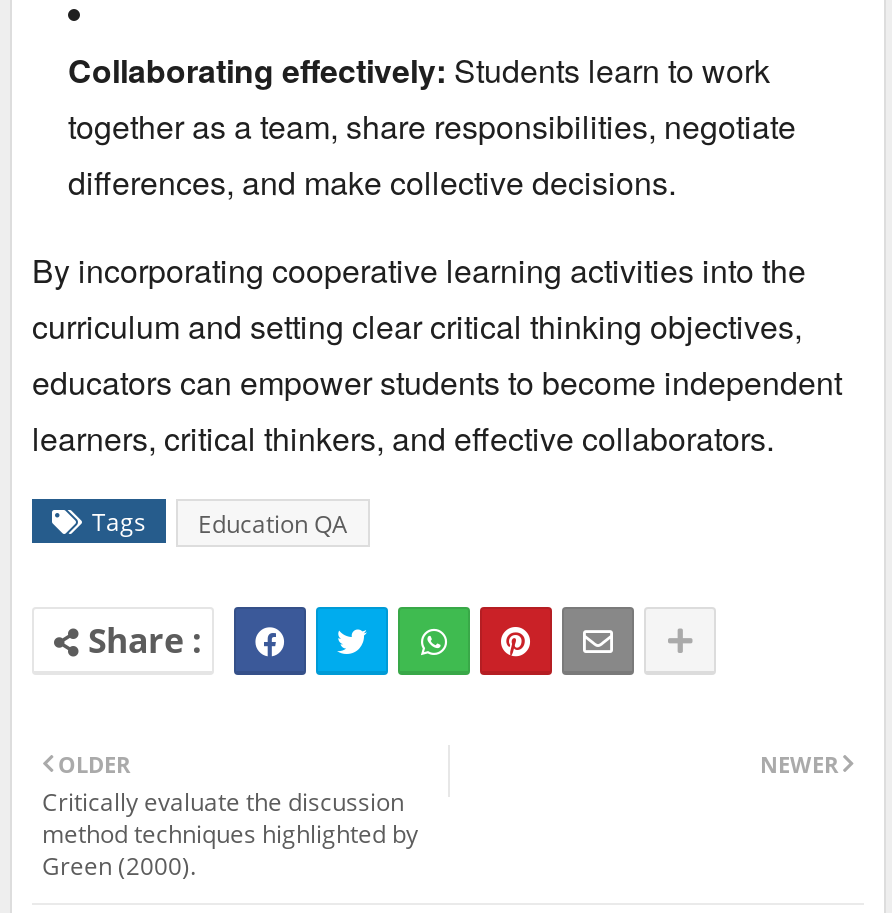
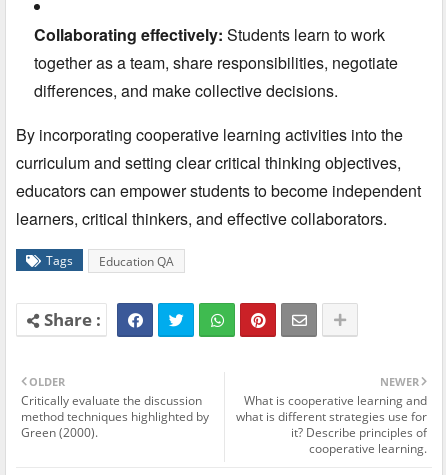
none -> [236,392,427,457] What is cooperative learning and | what is different strategies use for | it? Describe principles of | cooperative learning.

